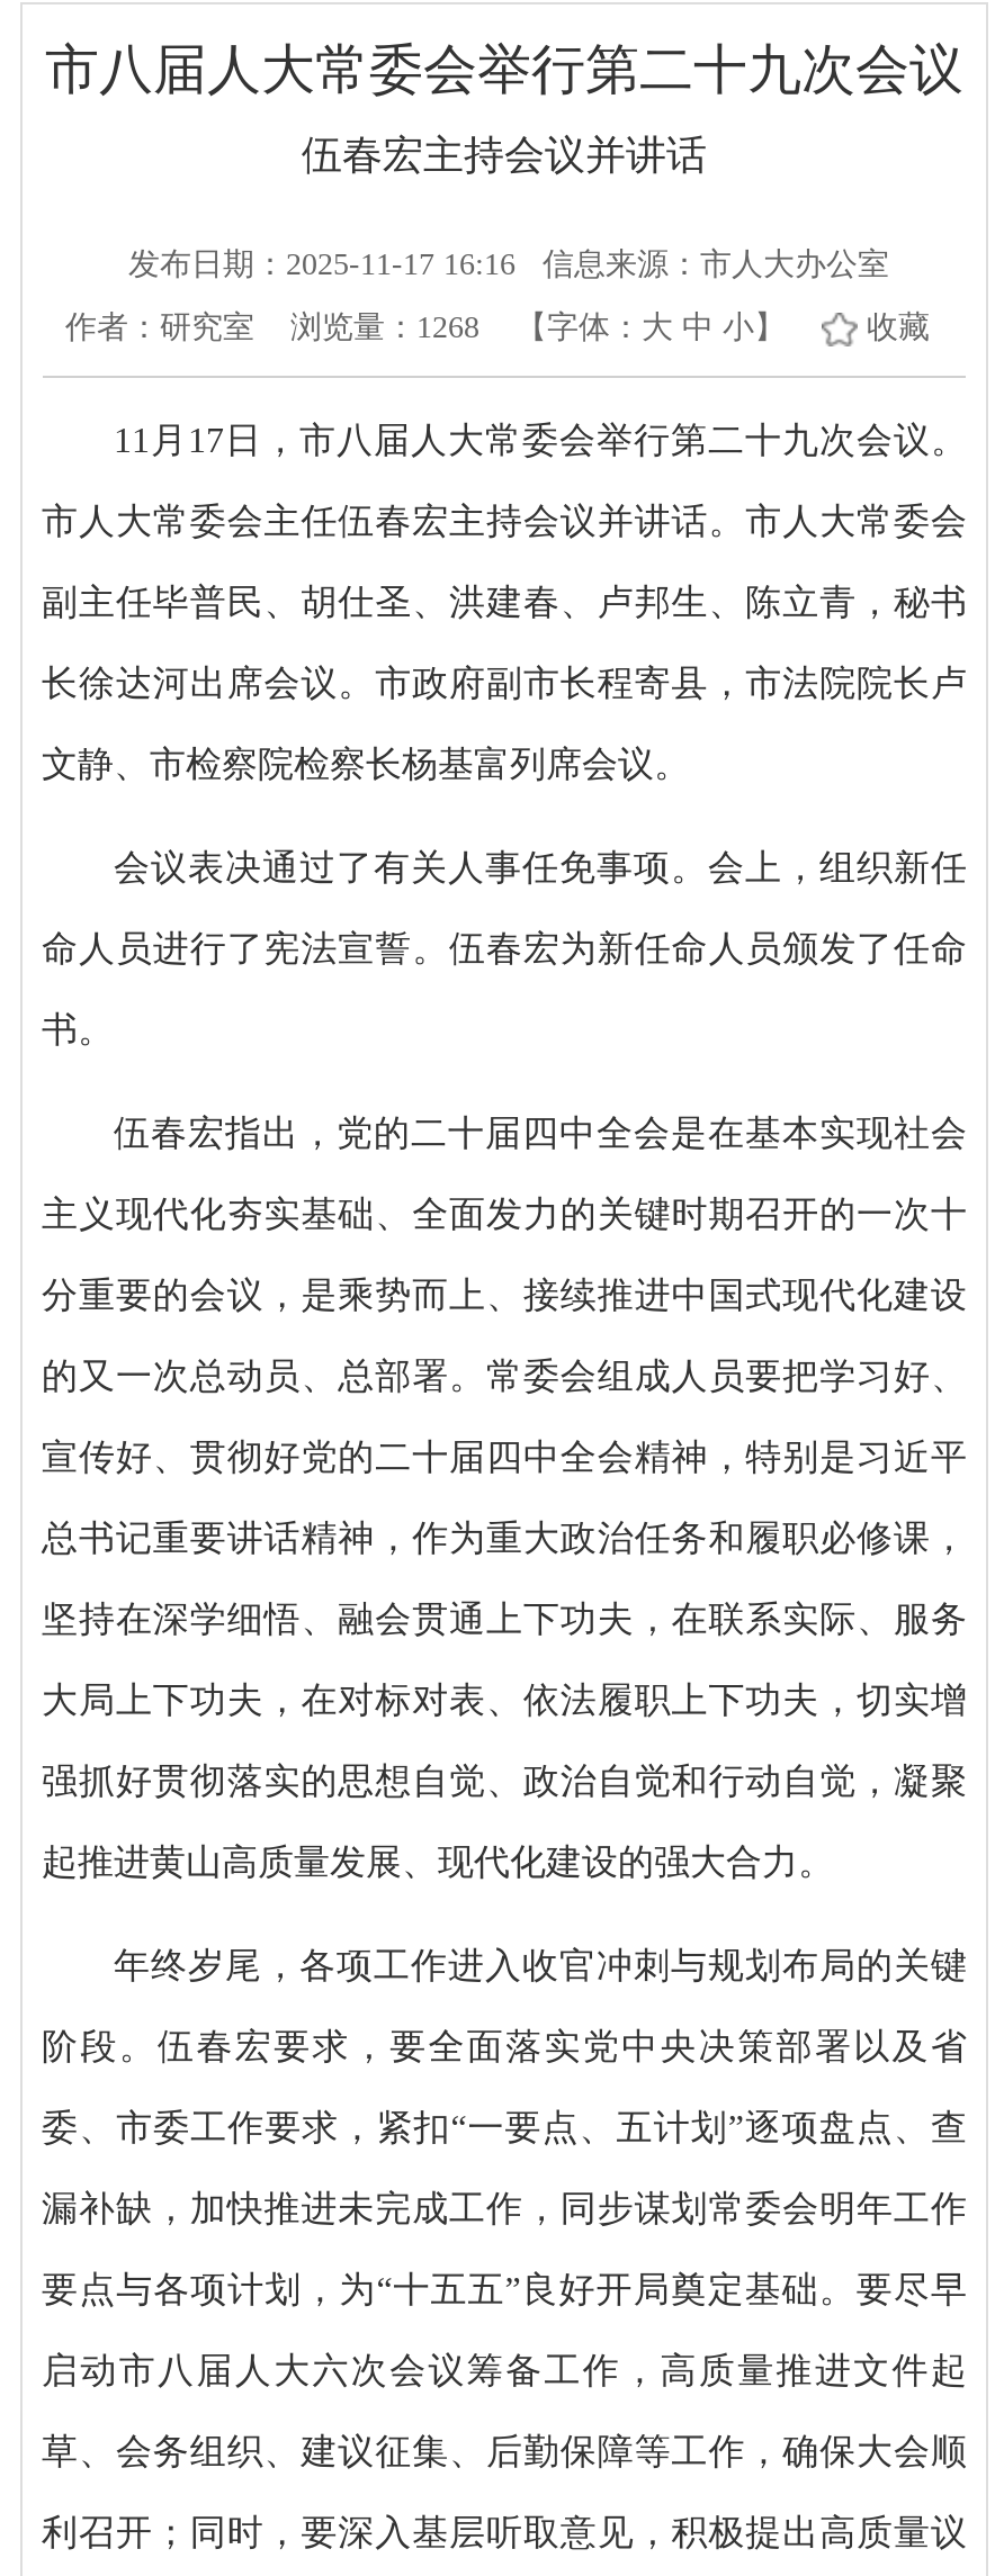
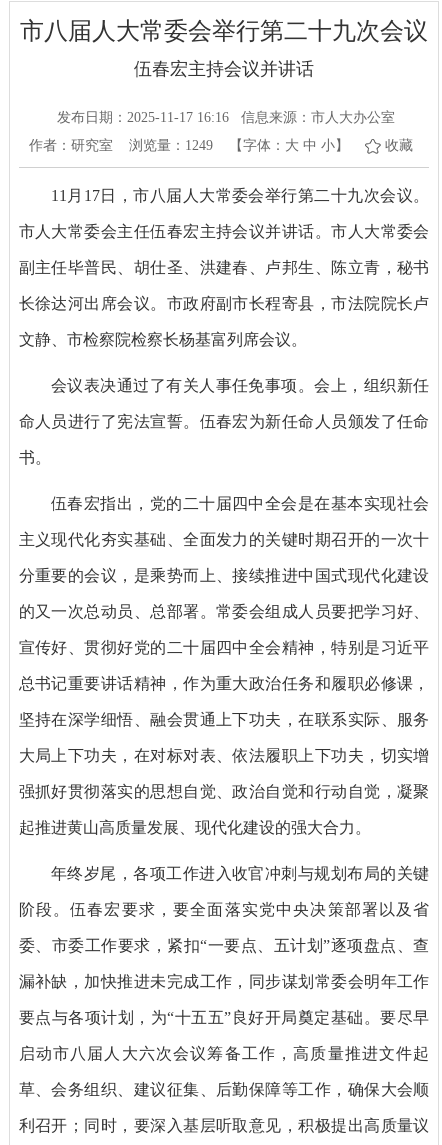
[65,310,786,343] 作者：研究室 浏览量：1268 【字体：大 中 小】 -> [29,138,349,153] 作者：研究室 浏览量：1249 【字体：大 中 小】

